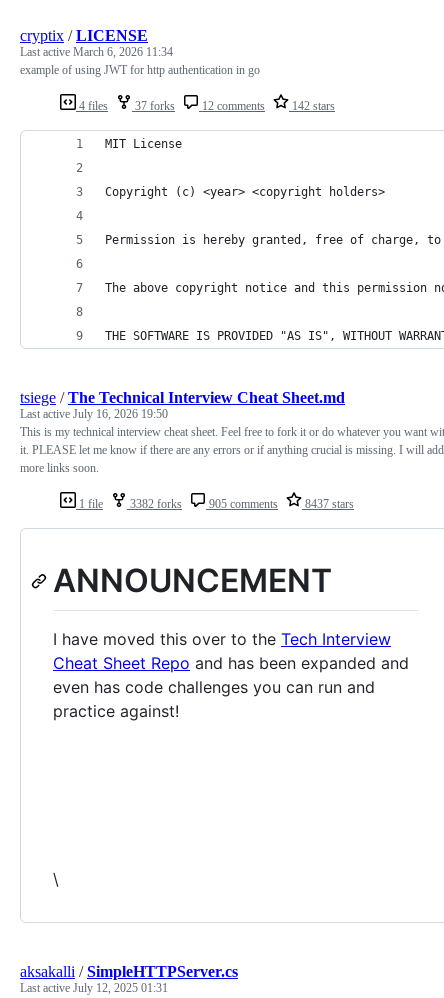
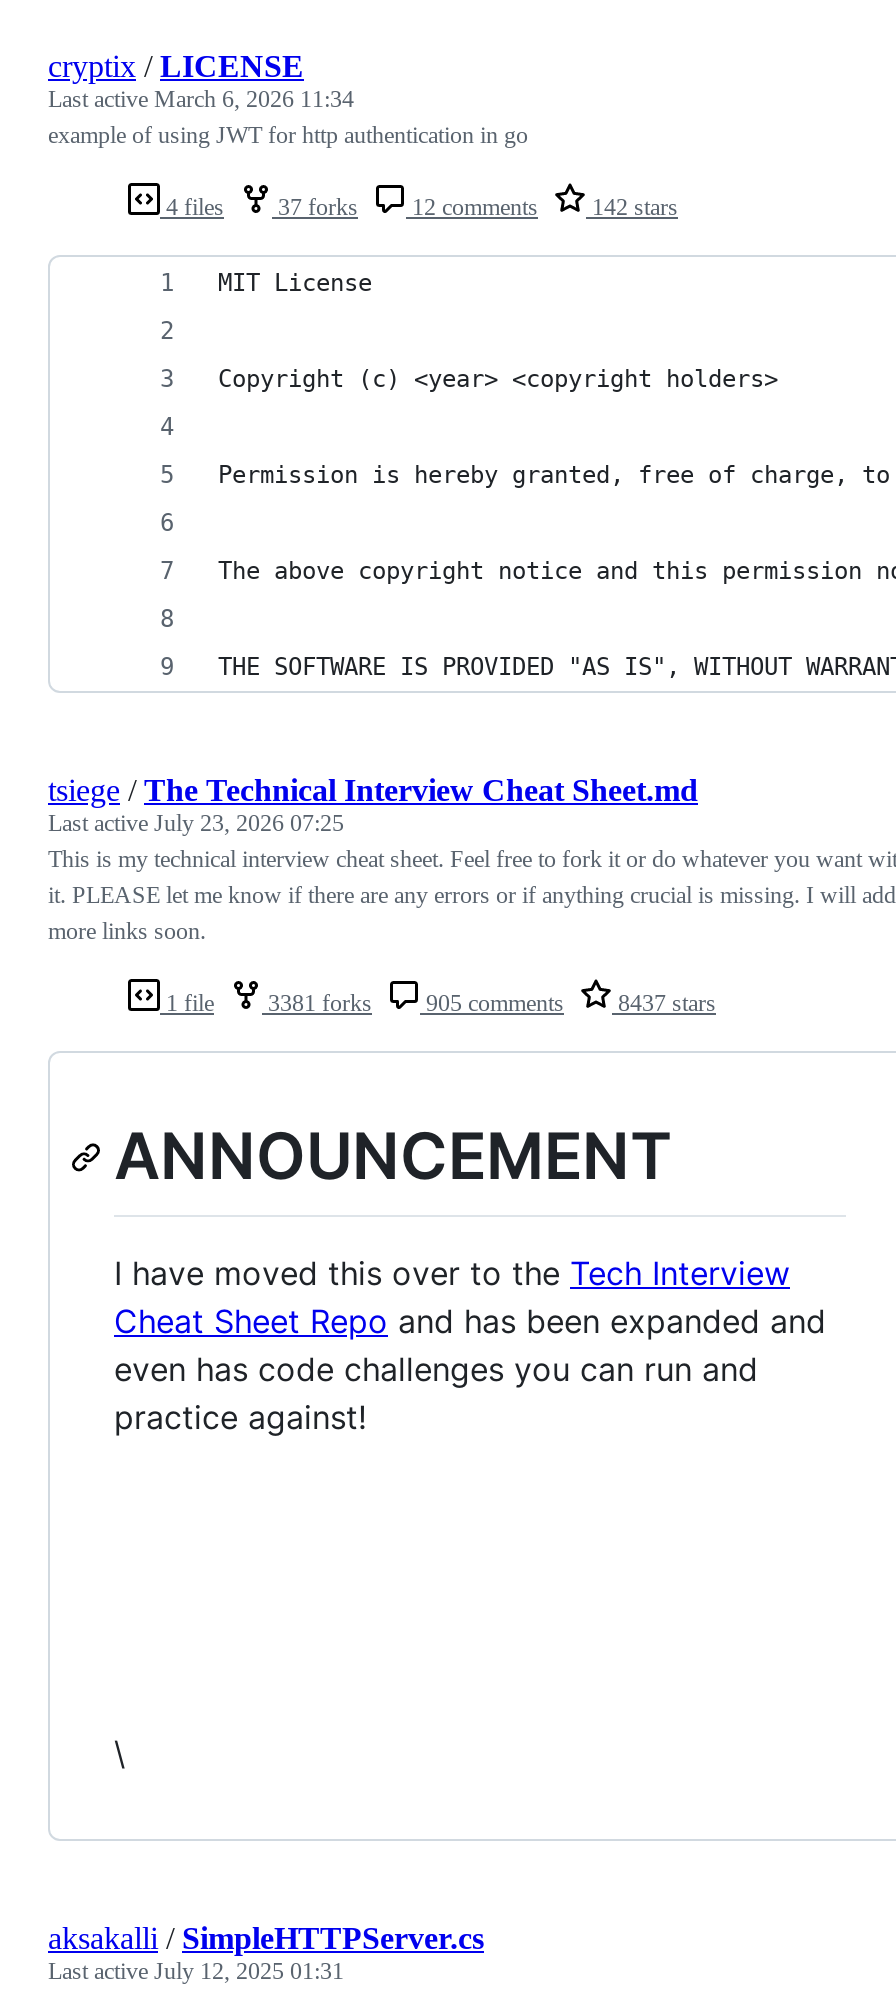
[20,407,168,421] Last active July 16, 2026 19:50 -> [48,809,344,837] Last active July 23, 2026 07:25
[76,497,354,511] 1 file 3382 forks 905 comments 8437 stars -> [160,989,716,1017] 1 file 3381 forks 905 comments 8437 stars

